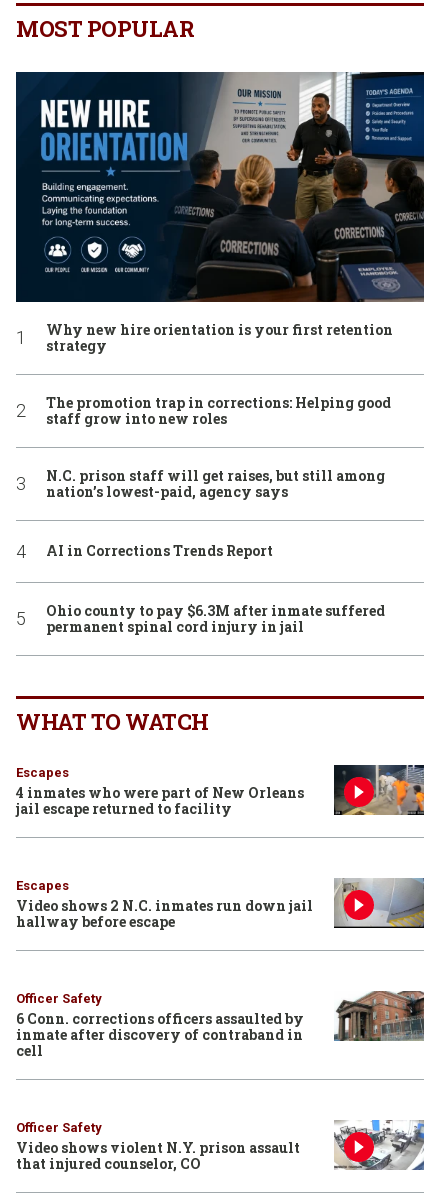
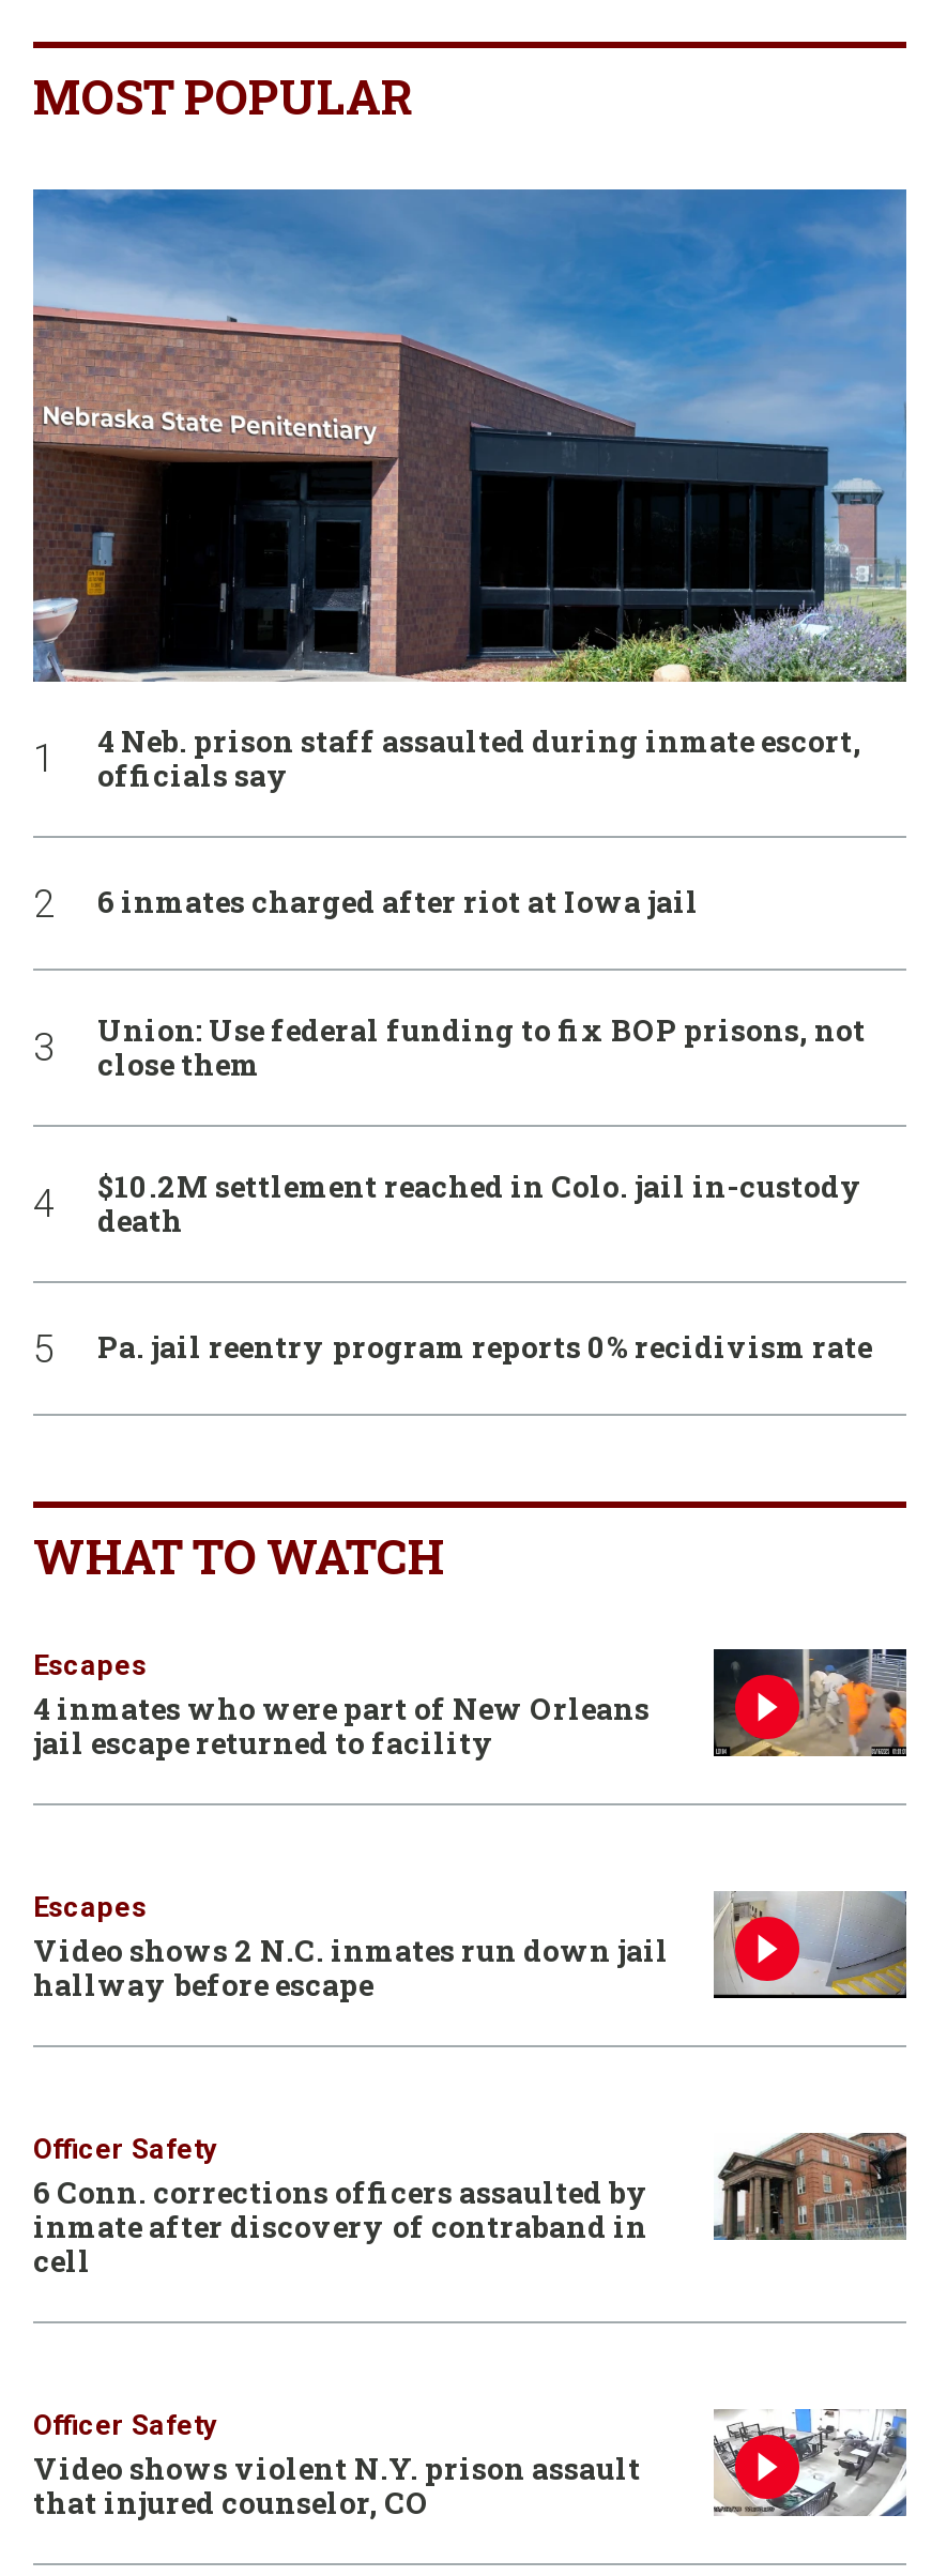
[15,71,425,355] [image] | Why new hire orientation is your first retention | strategy -> [31,187,908,795] [image] | 4 Neb. prison staff assaulted during inmate escort, | officials say
[46,393,391,428] The promotion trap in corrections: Helping good | staff grow into new roles -> [97,881,699,922] 6 inmates charged after riot at Iowa jail
[46,466,385,501] N.C. prison staff will get raises, but still among | nation’s lowest-paid, agency says -> [97,1009,866,1083] Union: Use federal funding to fix BOP prisons, not | close them
[46,541,273,560] AI in Corrections Trends Report -> [97,1165,864,1240] $10.2M settlement reached in Colo. jail in-custody | death
[46,601,385,636] Ohio county to pay $6.3M after inmate suffered | permanent spinal cord injury in jail -> [97,1326,872,1367] Pa. jail reentry program reports 0% recidivism rate

